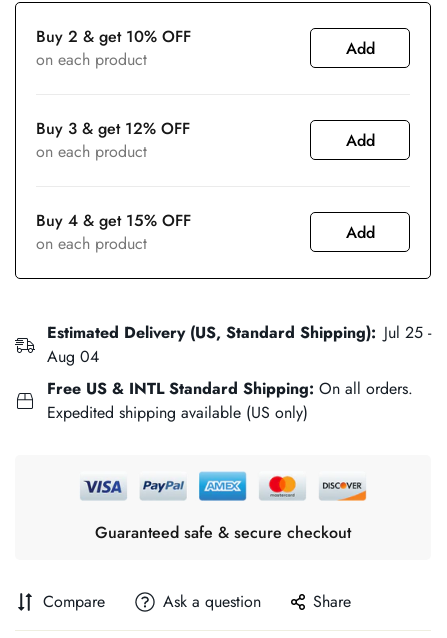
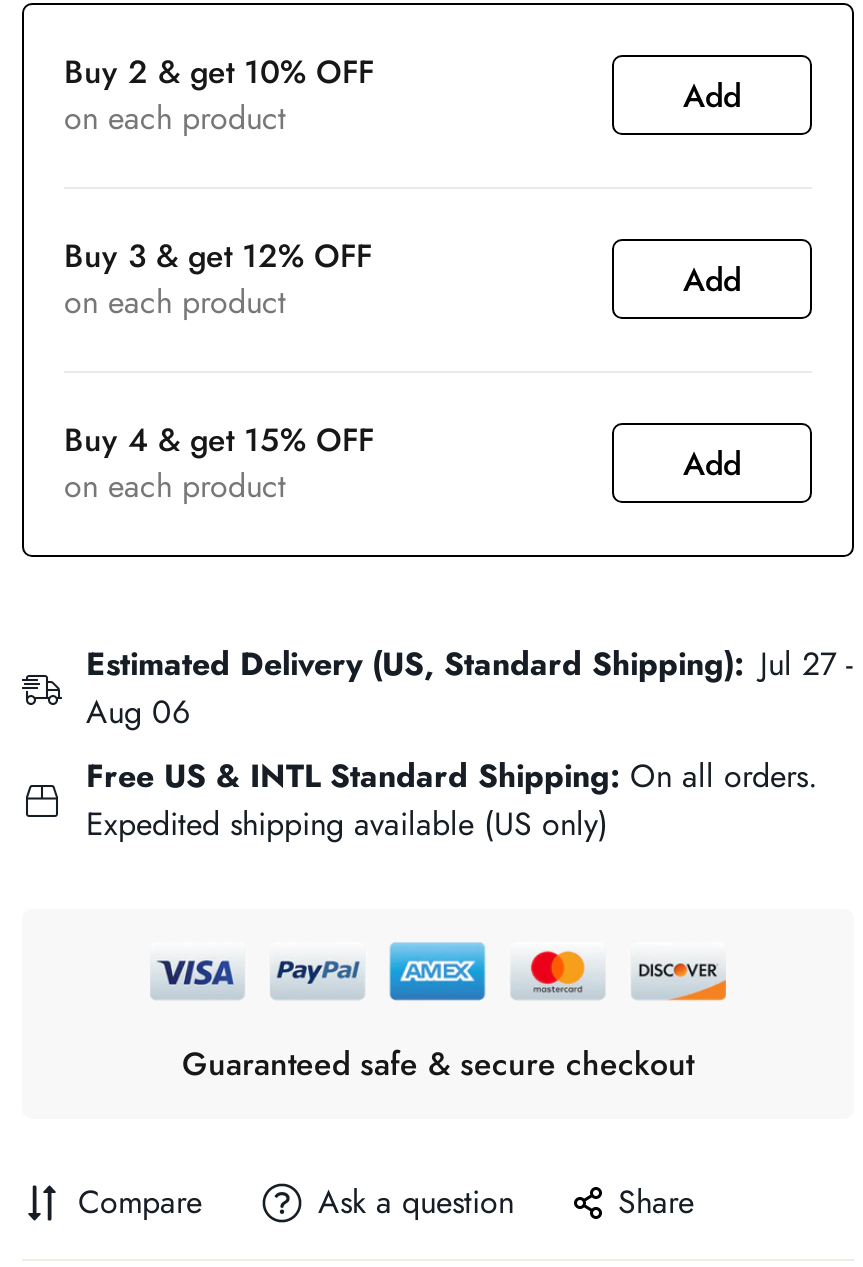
[47,321,431,344] Estimated Delivery (US, Standard Shipping): Jul 25 - -> [86,640,852,686] Estimated Delivery (US, Standard Shipping): Jul 27 -
[47,345,99,368] Aug 04 -> [86,688,190,734] Aug 06

